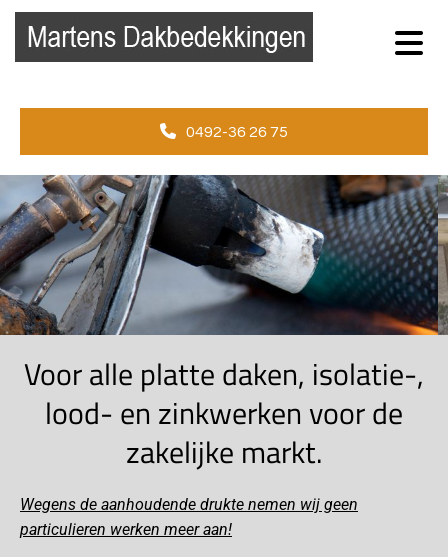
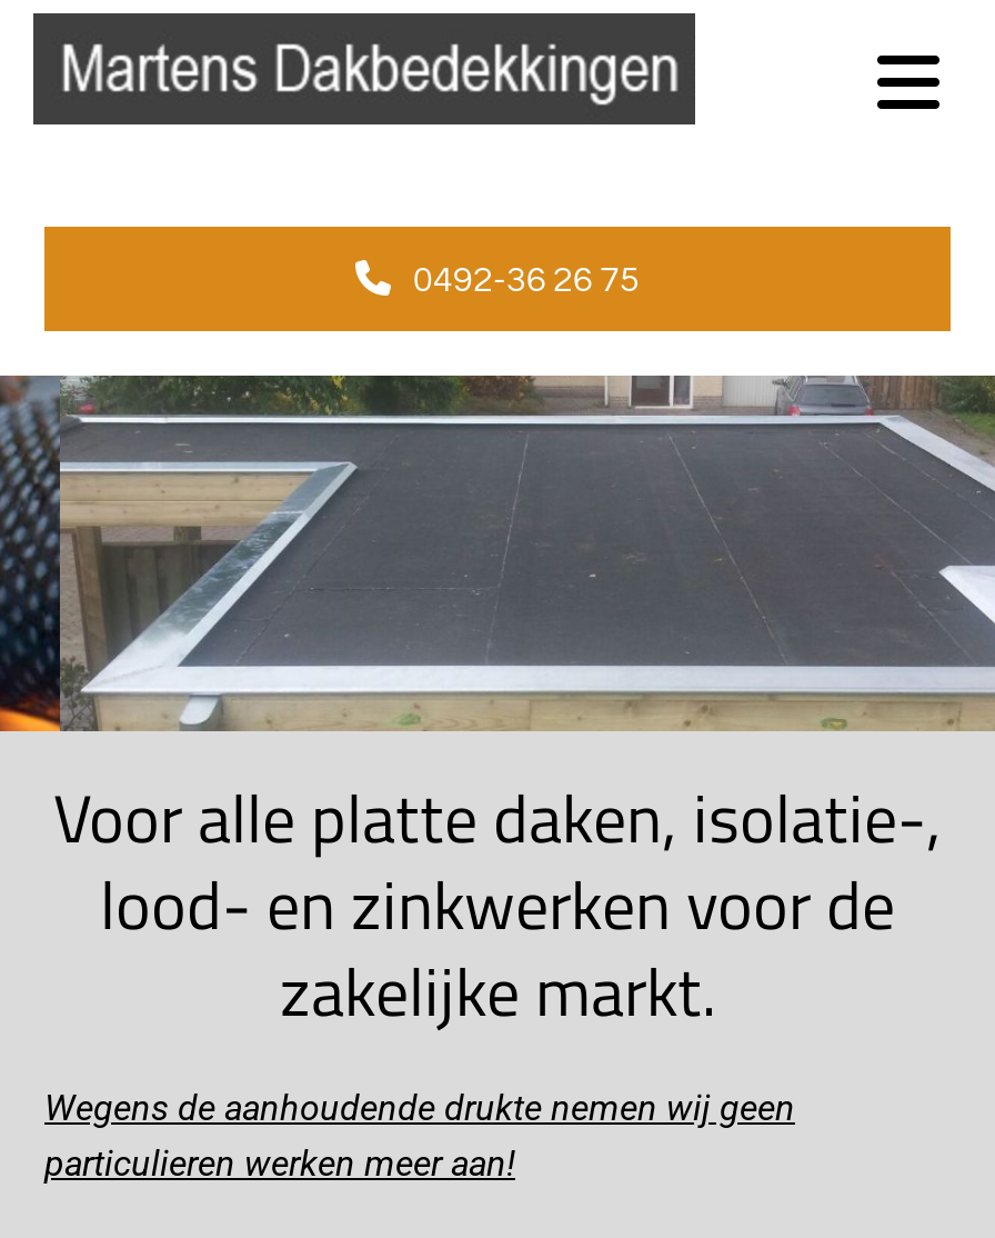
[3,174,445,336] [image] -> [7,373,988,733] [image]

